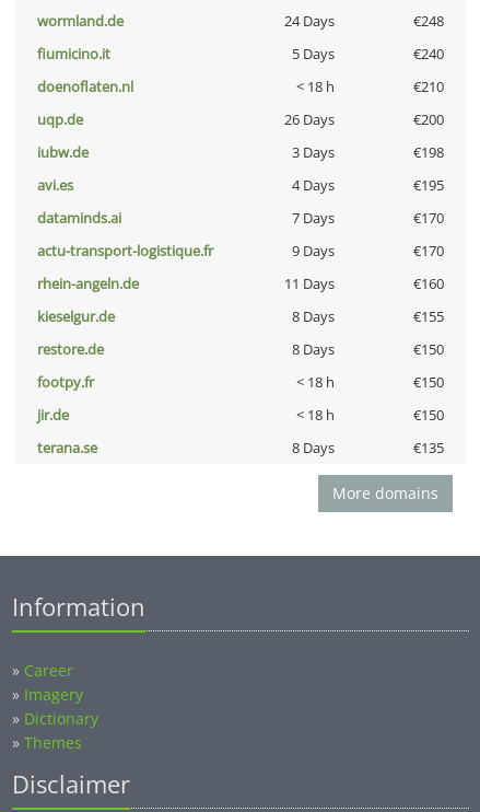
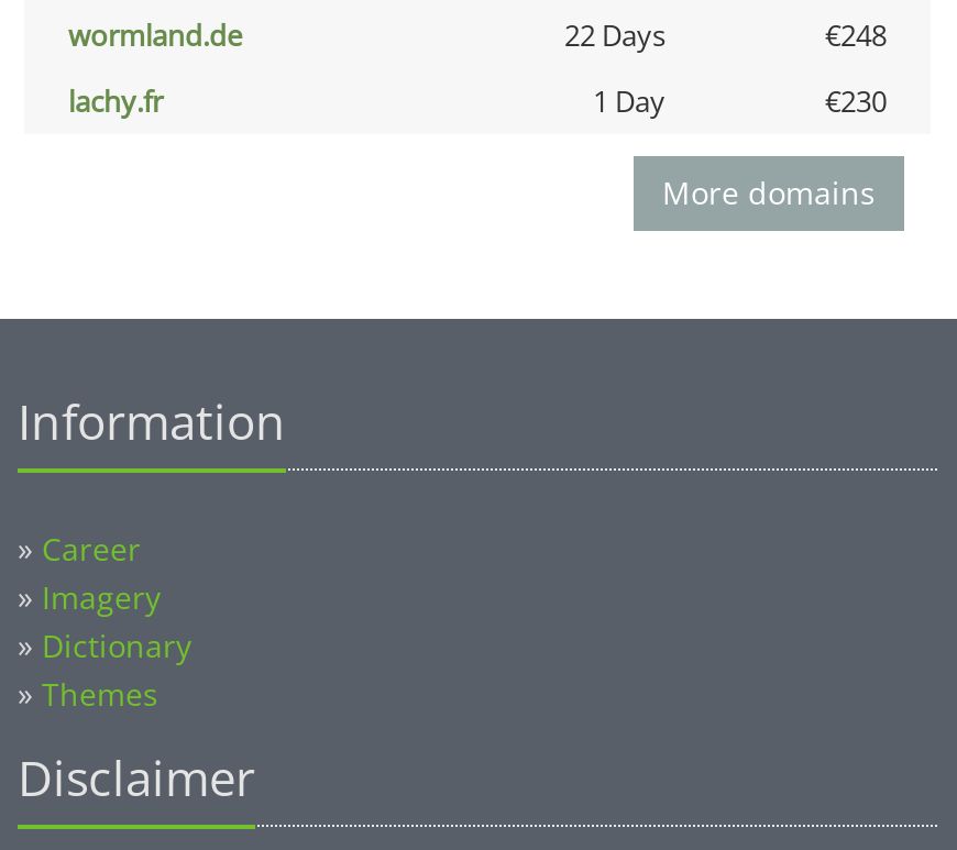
[284,11,334,31] 24 Days -> [564,15,665,55] 22 Days
[37,44,444,457] fiumicino.it | 5 Days | €240 | doenoflaten.nl | < 18 h | €210 | uqp.de | 26 Days | €200 | iubw.de | 3 Days | €198 | avi.es | 4 Days | €195 | dataminds.ai | 7 Days | €170 | actu-transport-logistique.fr | 9 Days | €170 | rhein-angeln.de | 11 Days | €160 | kieselgur.de | 8 Days | €155 | restore.de | 8 Days | €150 | footpy.fr | < 18 h | €150 | jir.de | < 18 h | €150 | terana.se | 8 Days | €135 -> [68,81,887,121] lachy.fr | 1 Day | €230

